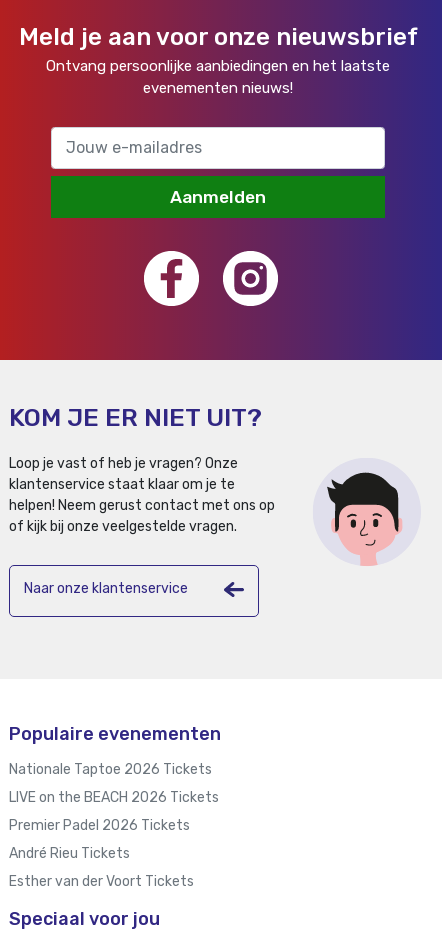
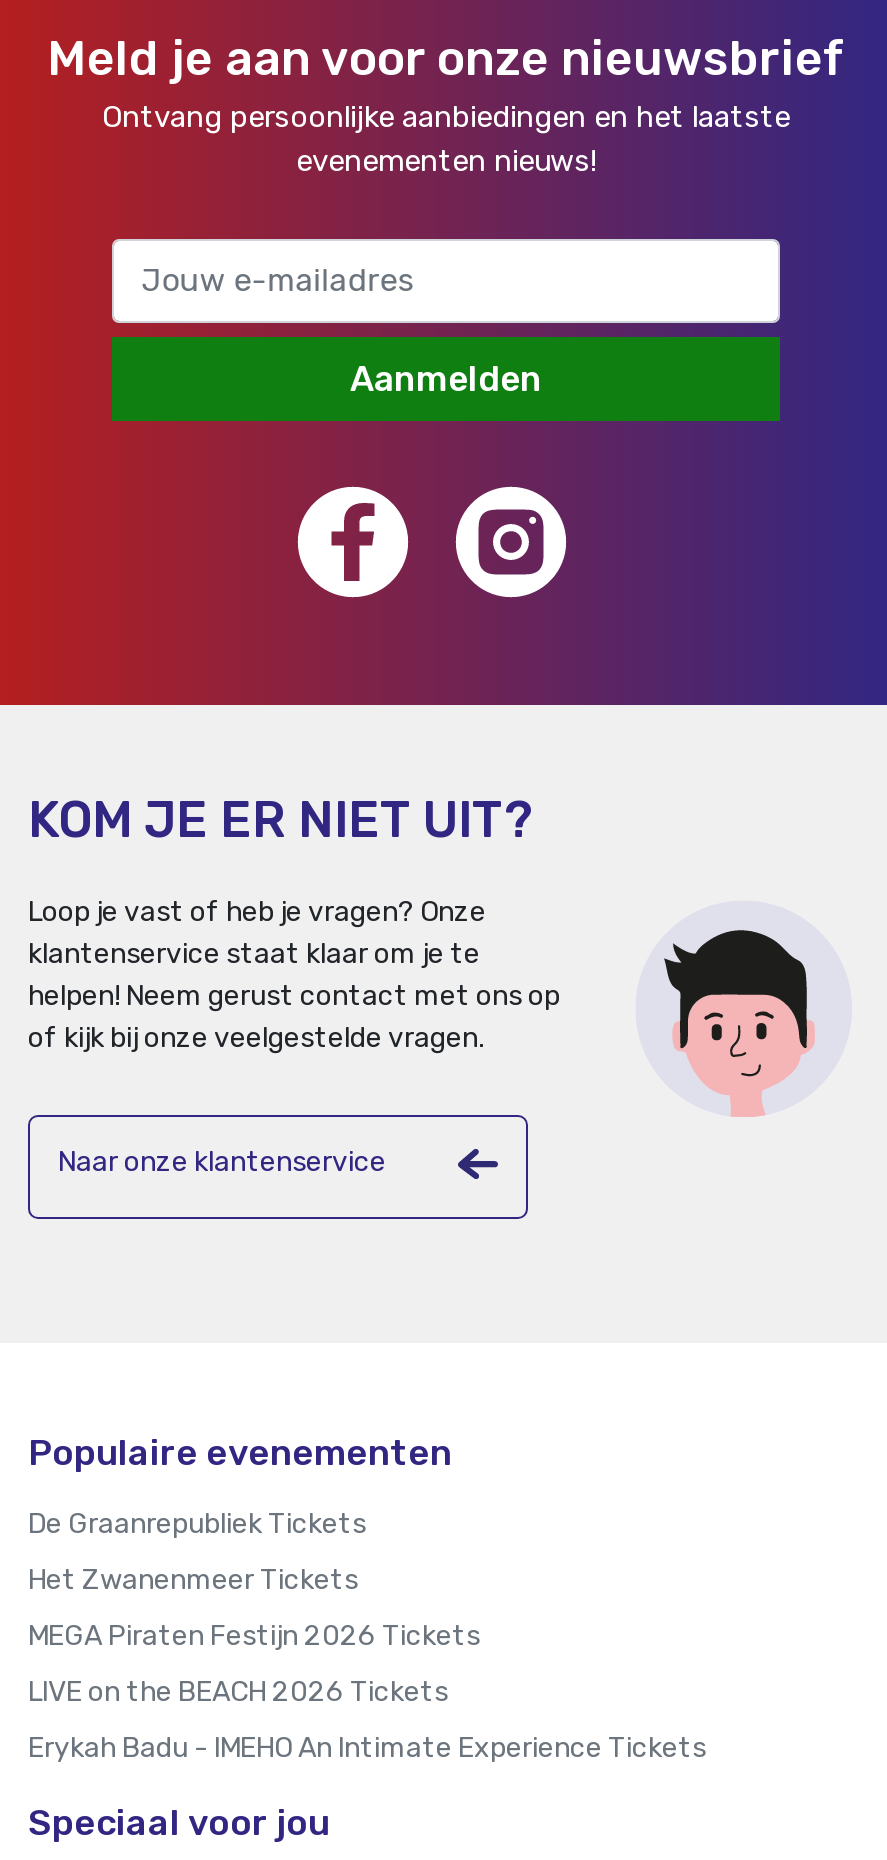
[9,761,212,778] Nationale Taptoe 2026 Tickets -> [28,1507,480,1653] De Graanrepubliek Tickets | Het Zwanenmeer Tickets | MEGA Piraten Festijn 2026 Tickets
moved [9,789,219,806] -> [28,1675,448,1709]: LIVE on the BEACH 2026 Tickets
[9,817,194,890] Premier Padel 2026 Tickets | André Rieu Tickets | Esther van der Voort Tickets -> [28,1731,706,1765] Erykah Badu - IMEHO An Intimate Experience Tickets

